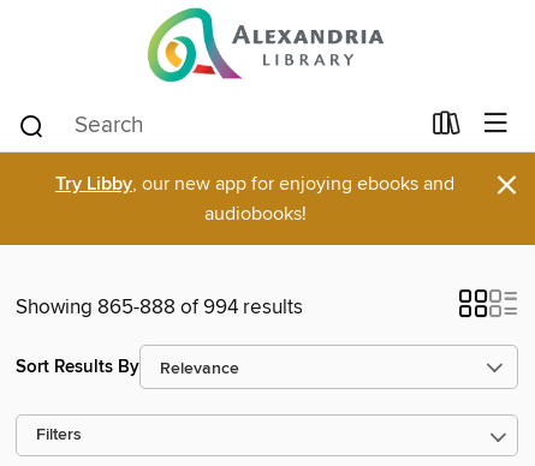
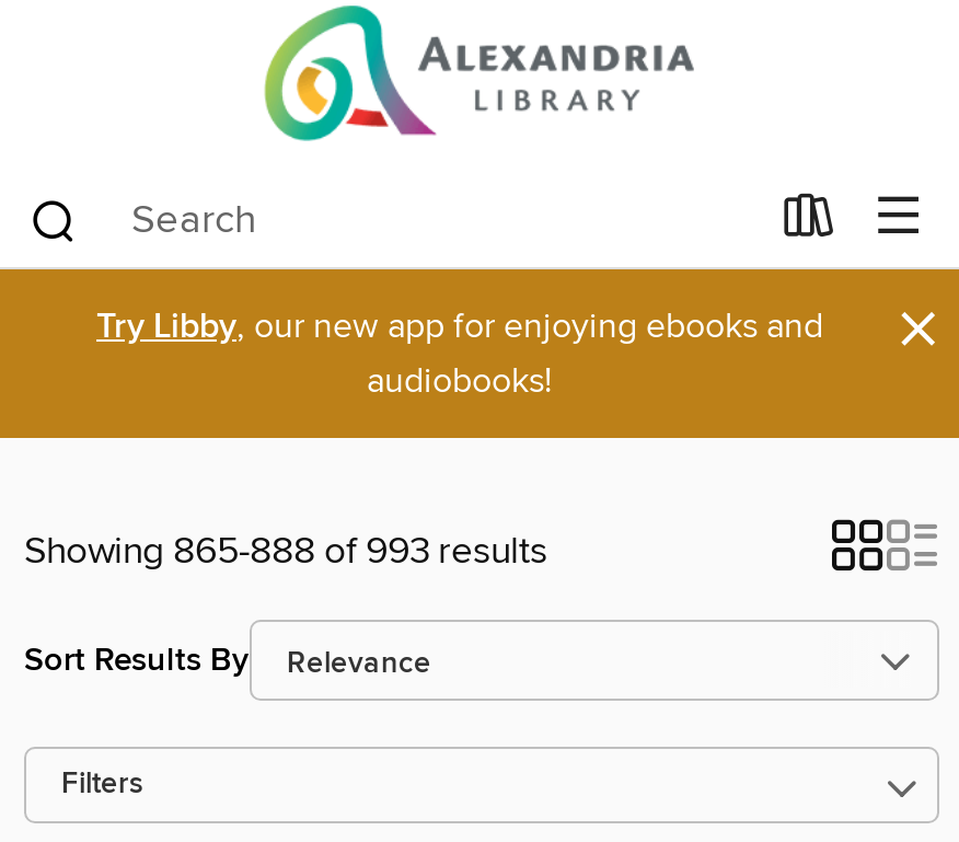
[16,294,303,321] Showing 865-888 of 994 results -> [24,528,547,576] Showing 865-888 of 993 results

